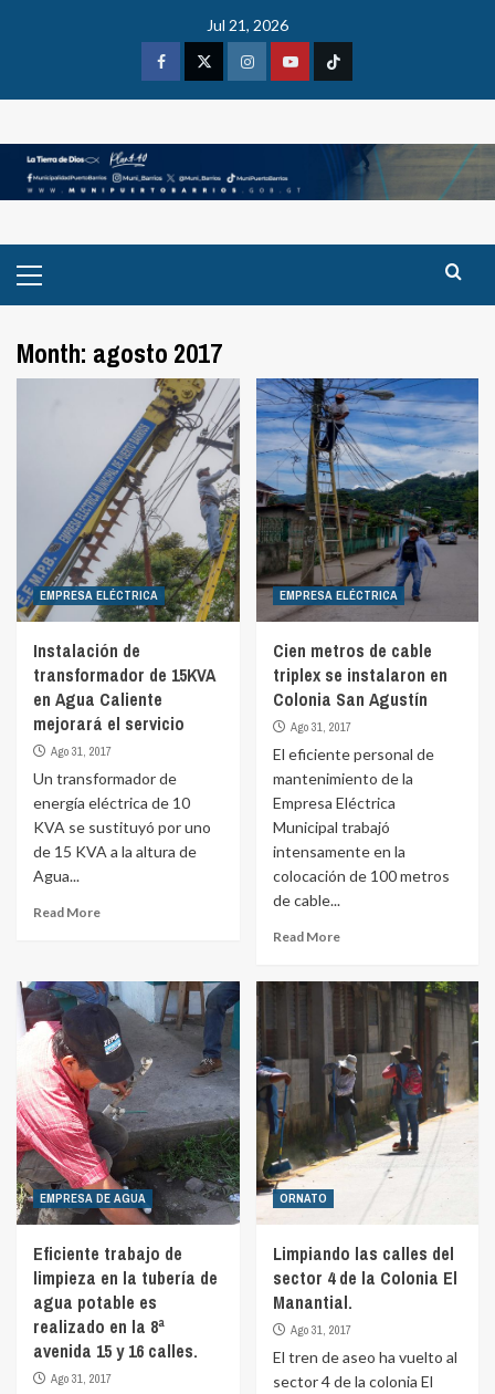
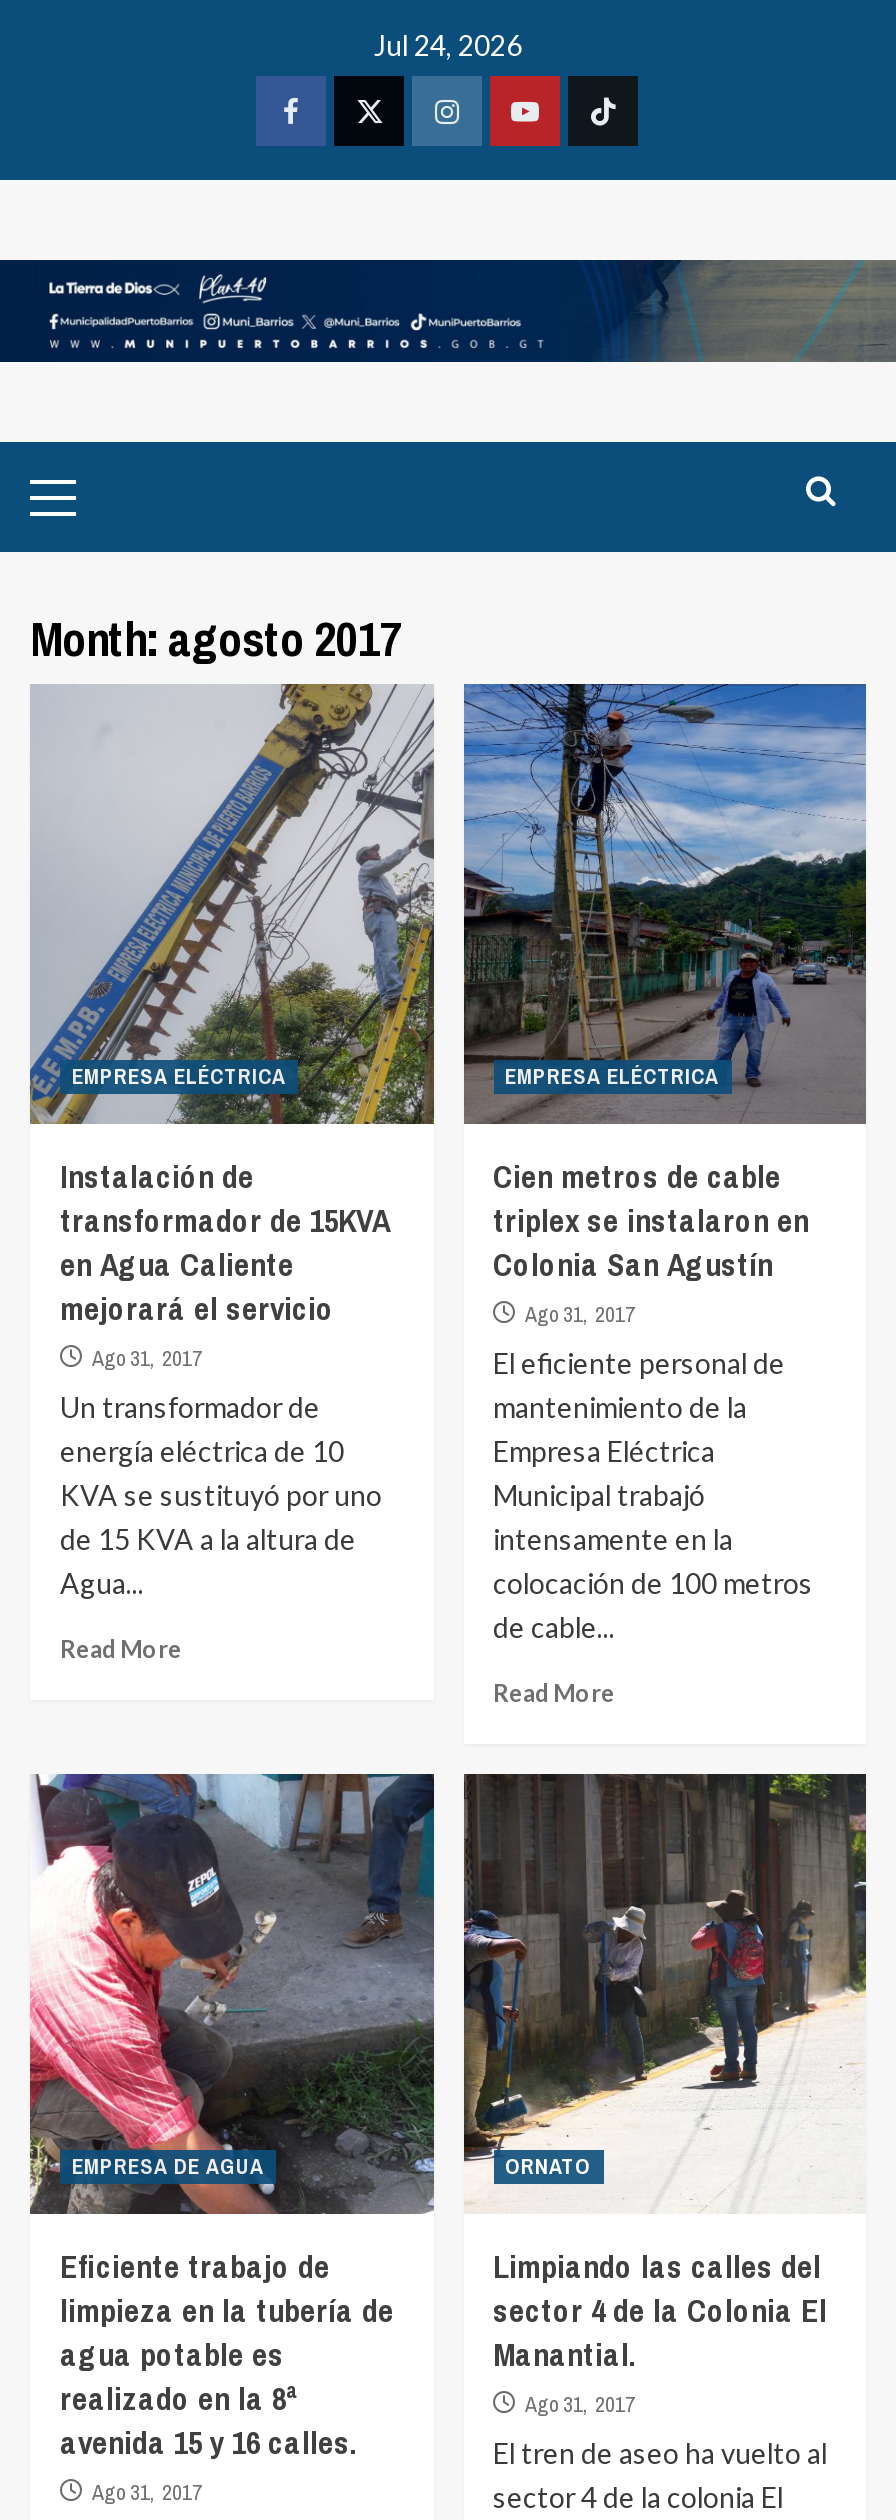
[207,15,288,34] Jul 21, 2026 -> [374,28,522,62] Jul 24, 2026

